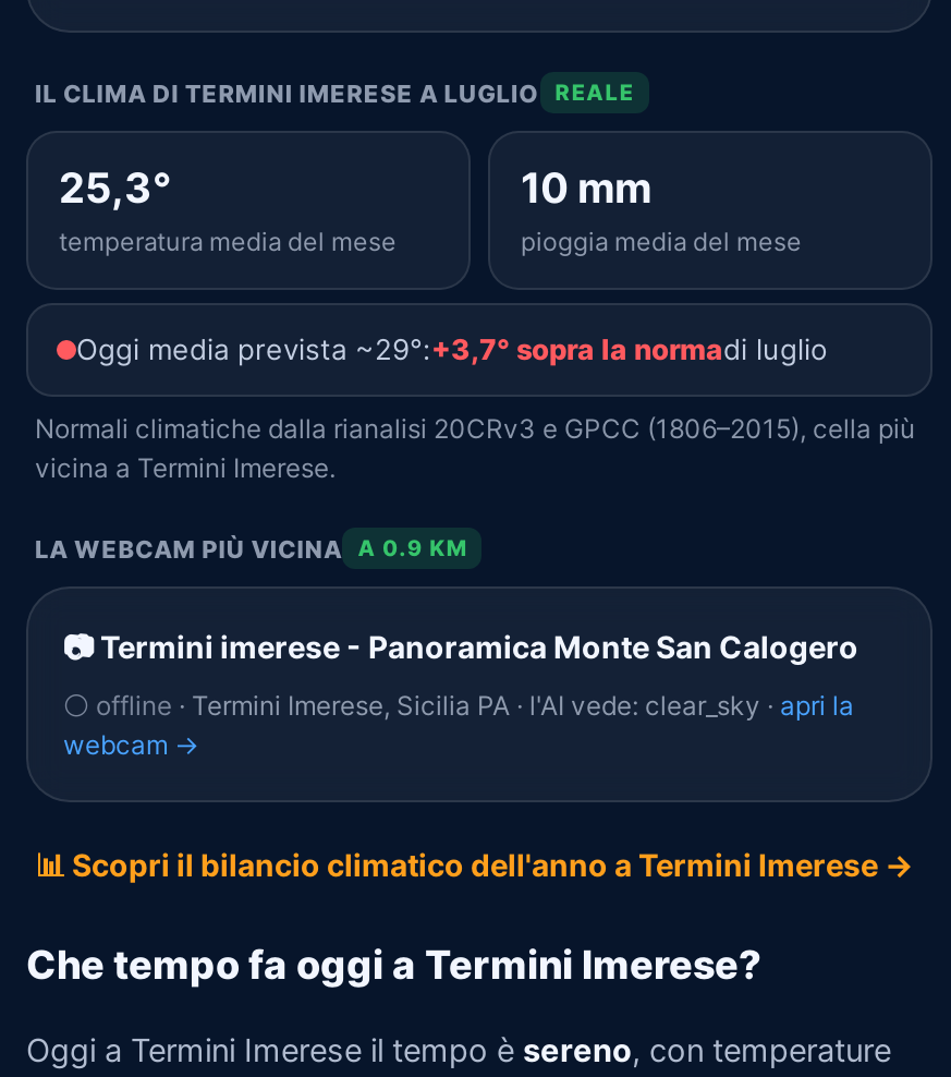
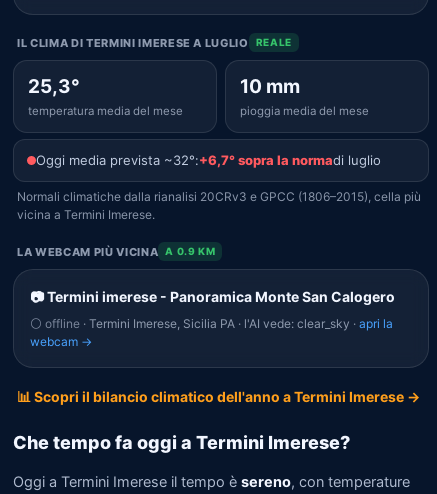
[76,331,828,366] Oggi media prevista ~29°:+3,7° sopra la normadi luglio -> [36,152,381,168] Oggi media prevista ~32°:+6,7° sopra la normadi luglio

